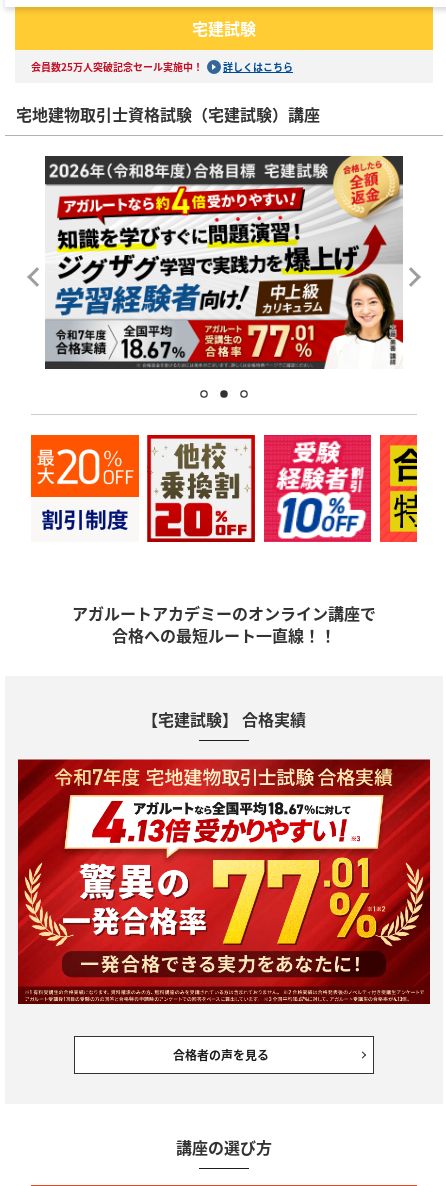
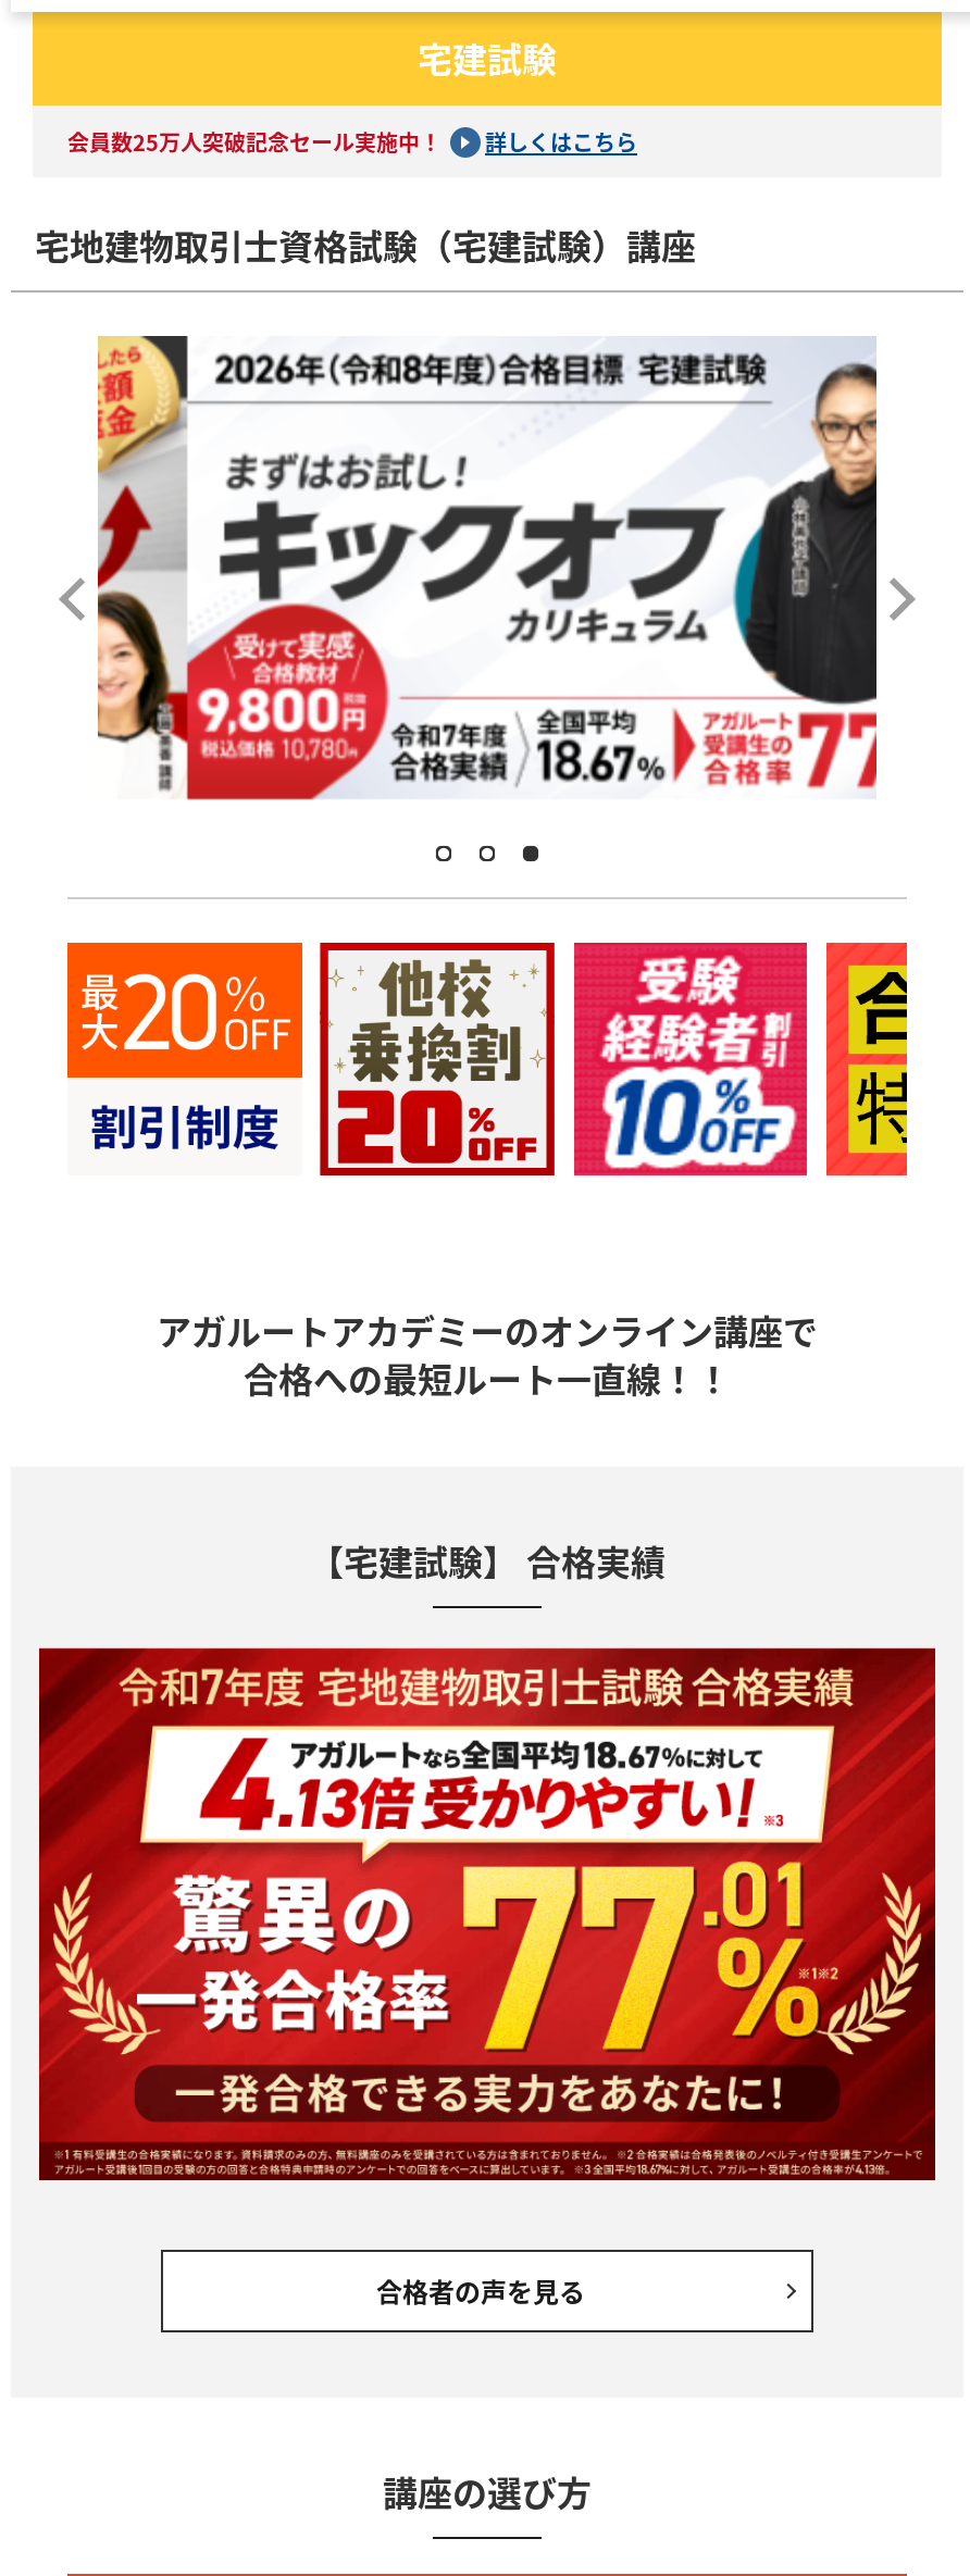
[44,155,404,370] [image] -> [96,334,879,801] [image]

